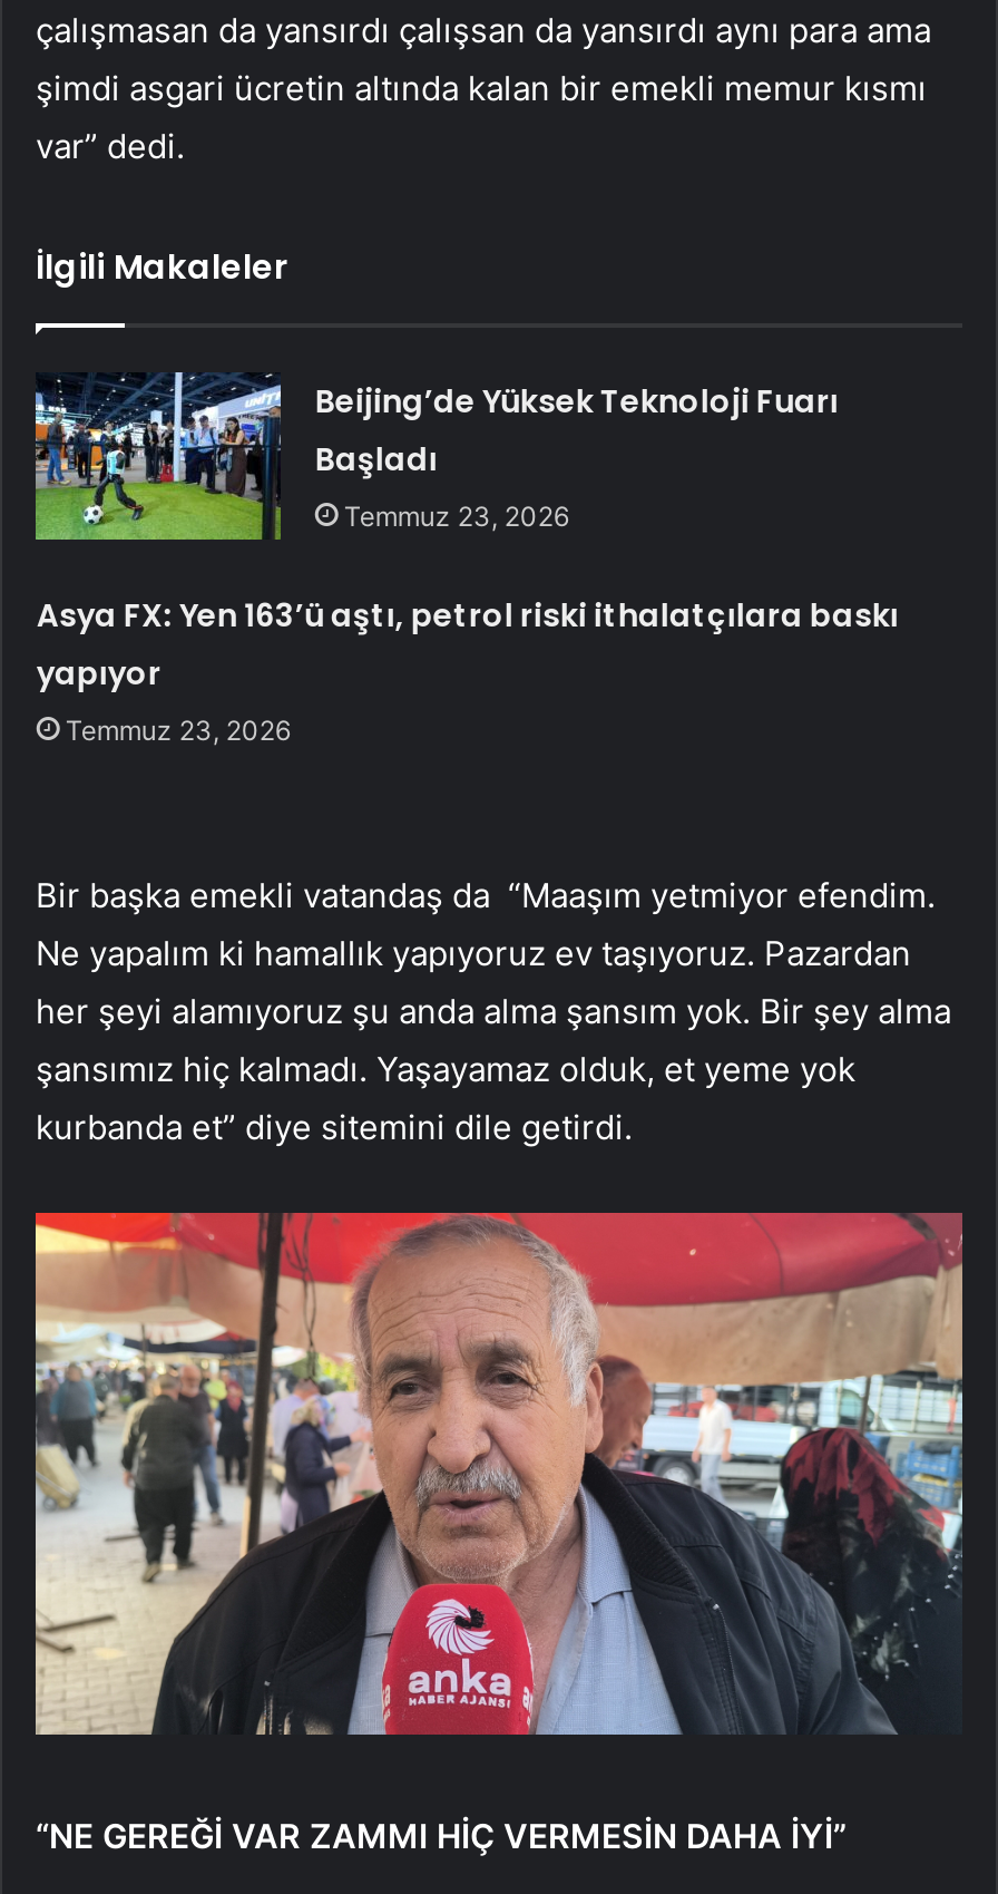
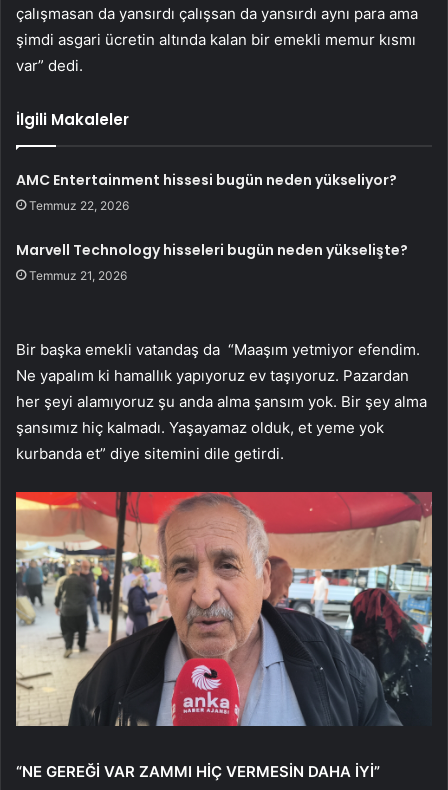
[315,379,838,533] Beijing’de Yüksek Teknoloji Fuarı | Başladı | Temmuz 23, 2026 -> [16,170,397,213] AMC Entertainment hissesi bugün neden yükseliyor? | Temmuz 22, 2026
[36,593,898,747] Asya FX: Yen 163’ü aştı, petrol riski ithalatçılara baskı | yapıyor | Temmuz 23, 2026 -> [16,240,408,283] Marvell Technology hisseleri bugün neden yükselişte? | Temmuz 21, 2026

